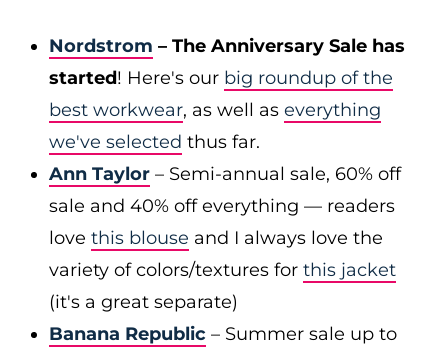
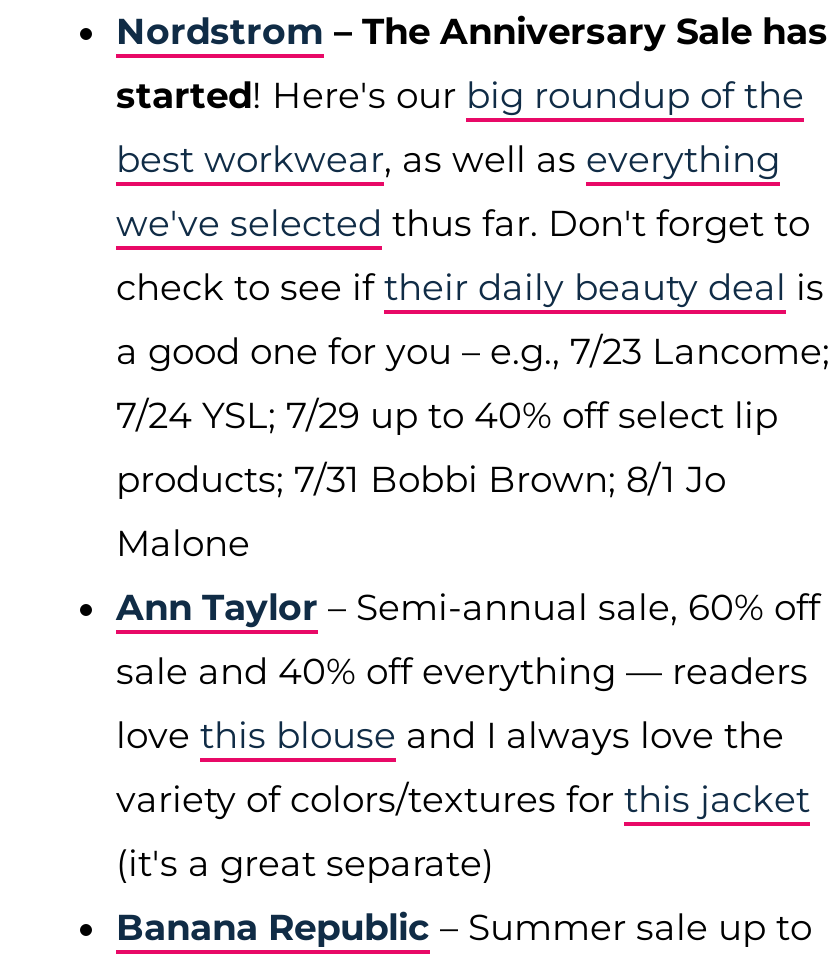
[49,131,260,153] we've selected thus far. -> [116,202,830,566] we've selected thus far. Don't forget to | check to see if their daily beauty deal is | a good one for you – e.g., 7/23 Lancome; | 7/24 YSL; 7/29 up to 40% off select lip | products; 7/31 Bobbi Brown; 8/1 Jo | Malone

